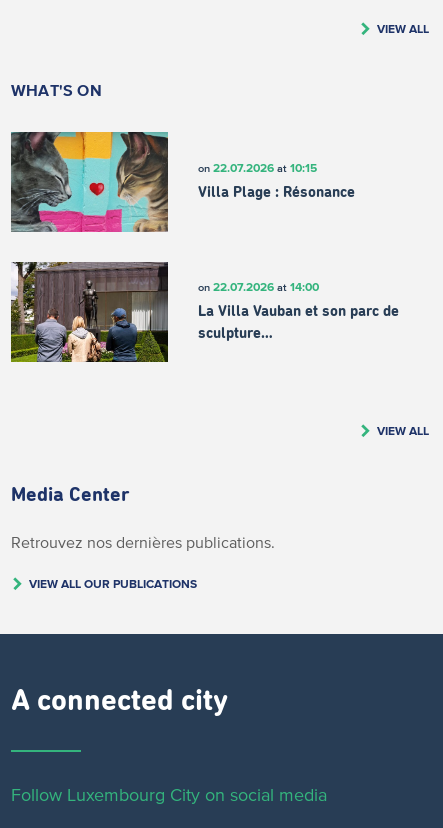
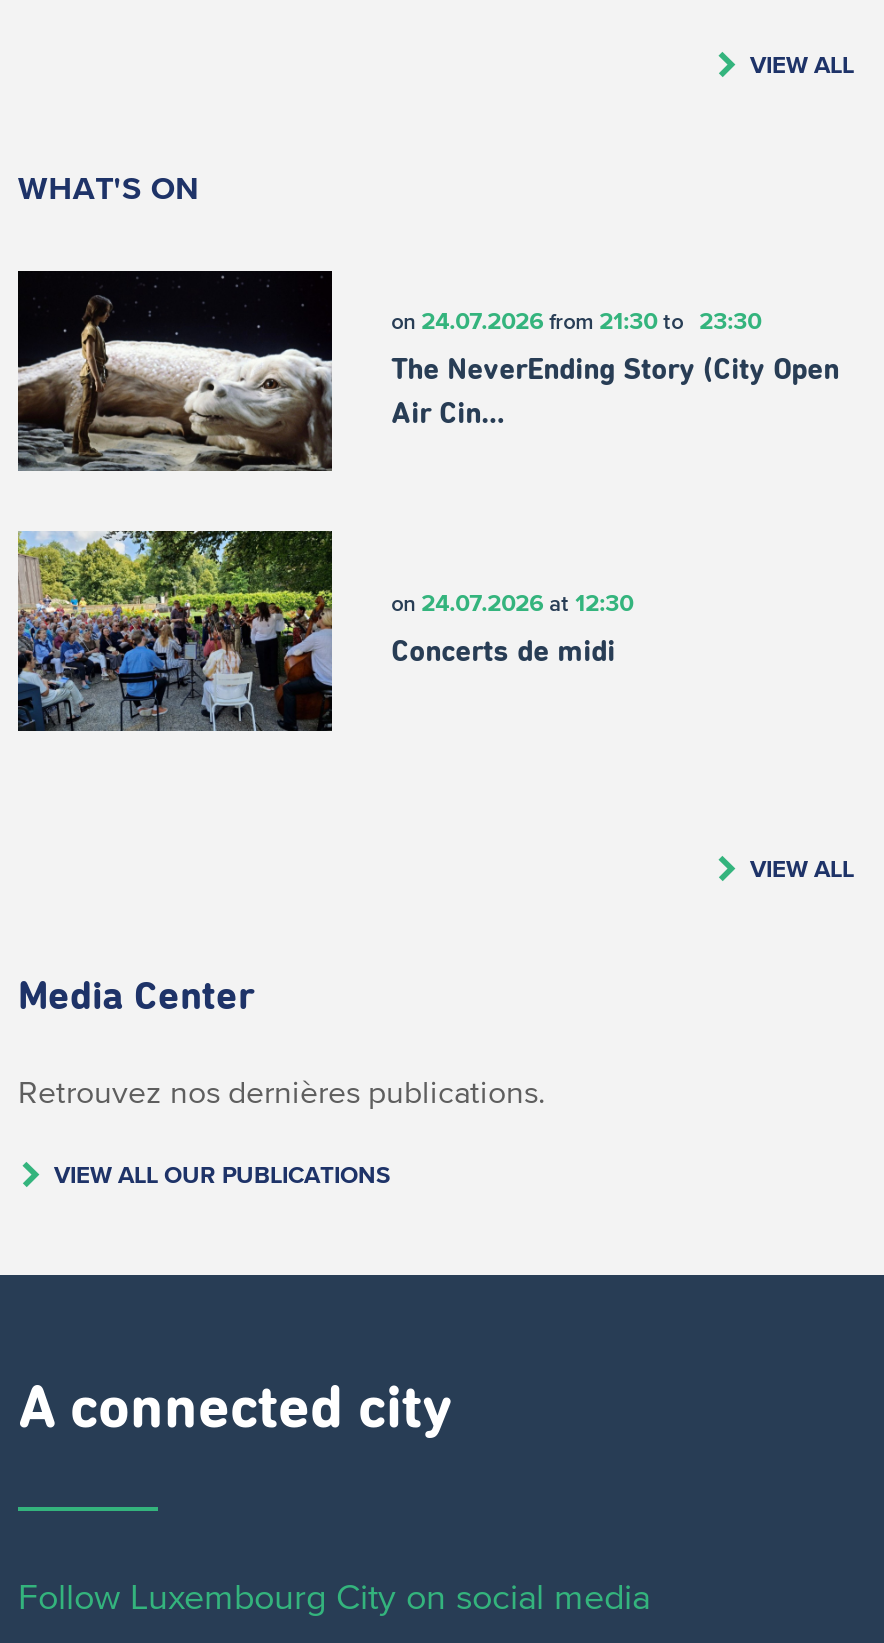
[10,131,317,233] [image] | on 22.07.2026 at 10:15 -> [16,269,761,473] [image] | on 24.07.2026 from 21:30 to 23:30
[198,185,355,200] Villa Plage : Résonance -> [391,356,839,386] The NeverEnding Story (City Open
[10,261,399,363] [image] | La Villa Vauban et son parc de -> [16,529,633,733] [image] | on 24.07.2026 at 12:30
[198,280,319,293] on 22.07.2026 at 14:00 -> [391,400,505,430] Air Cin…
[198,326,273,341] sculpture… -> [391,638,615,668] Concerts de midi

